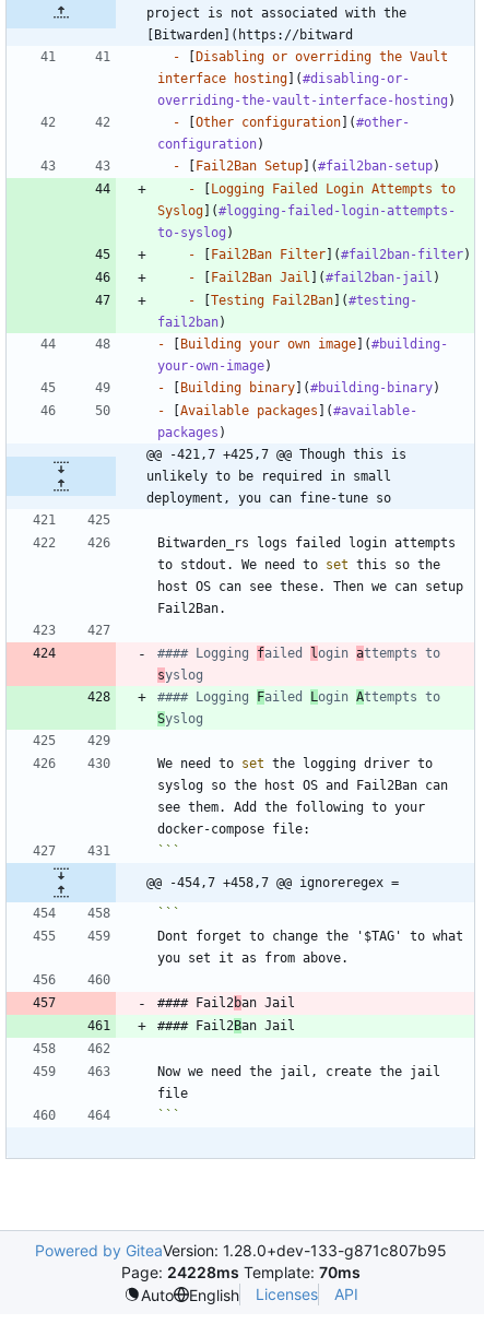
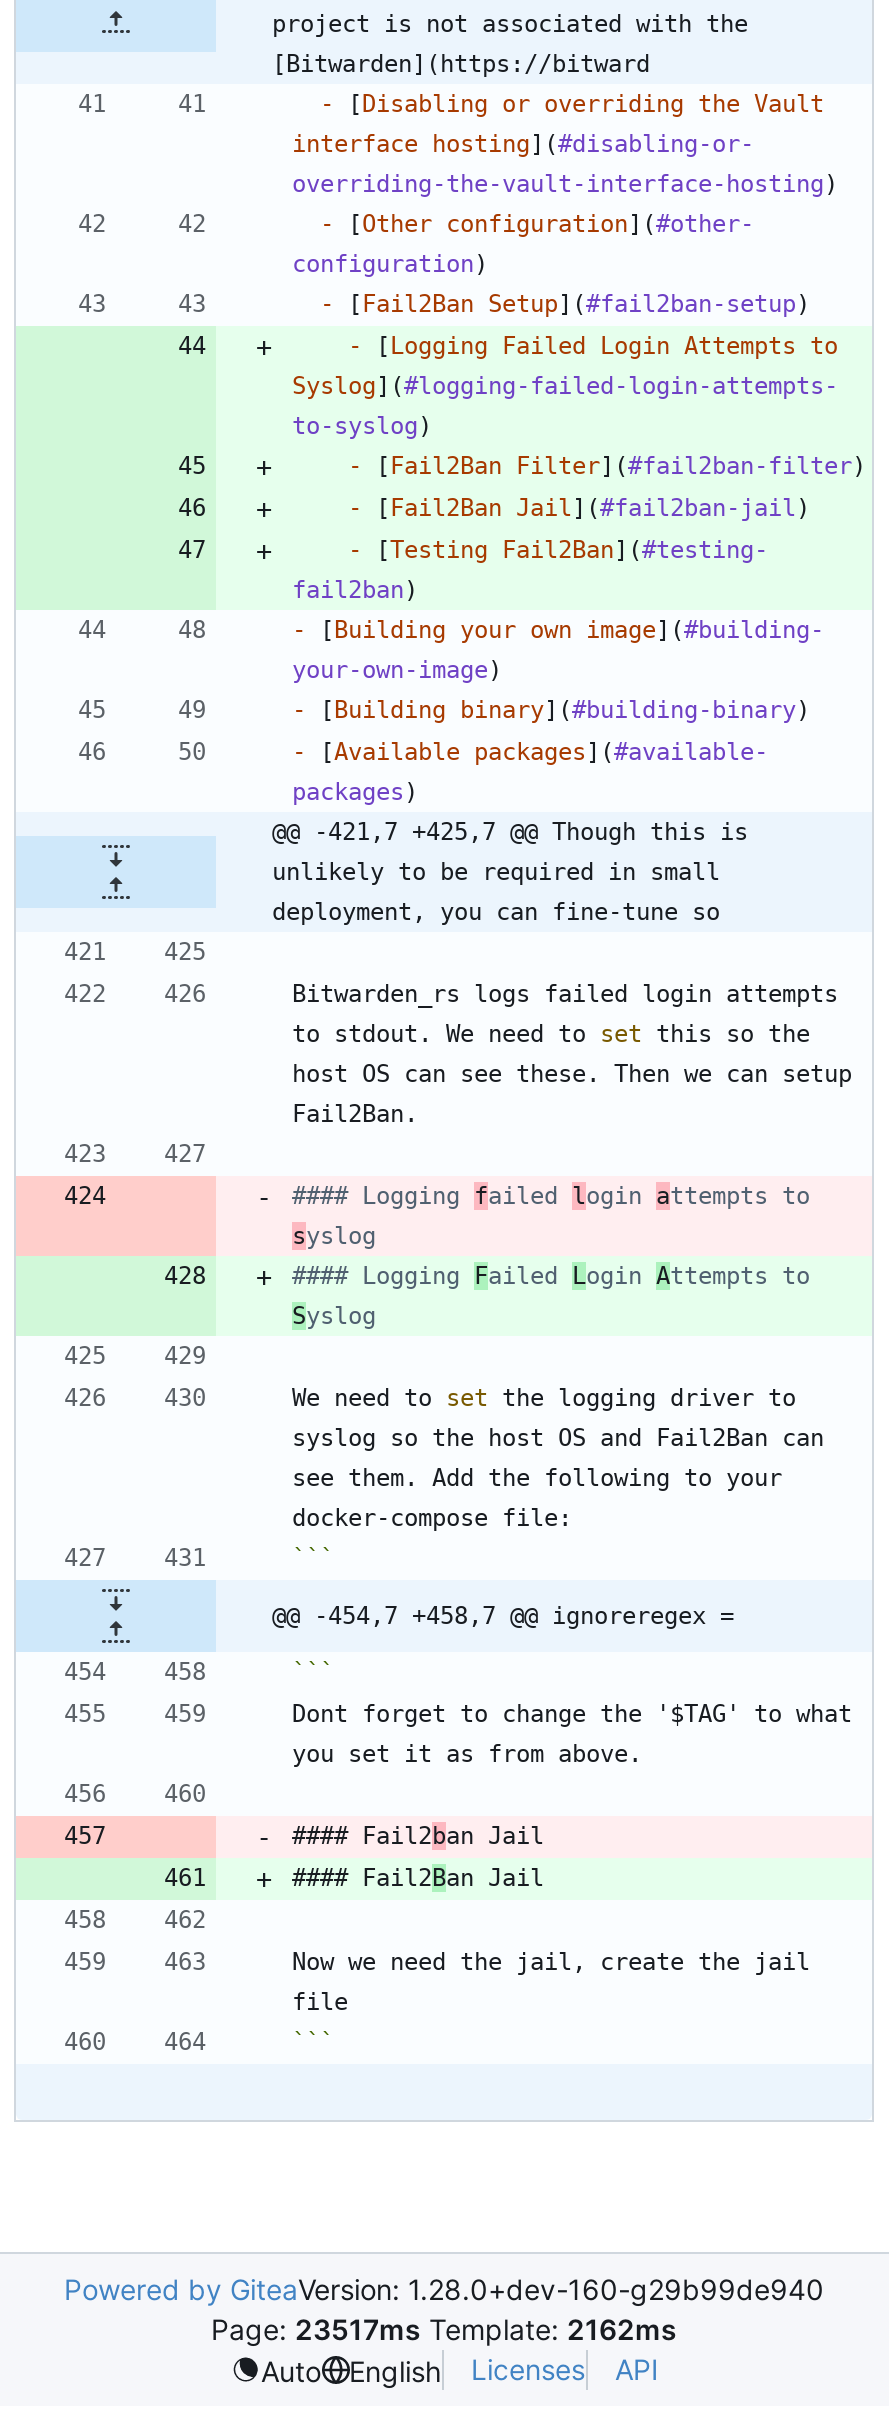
[34,1241,446,1260] Powered by GiteaVersion: 1.28.0+dev-133-g871c807b95 -> [64,2272,824,2306] Powered by GiteaVersion: 1.28.0+dev-160-g29b99de940
[121,1263,360,1281] Page: 24228ms Template: 70ms -> [211,2312,677,2346] Page: 23517ms Template: 2162ms

